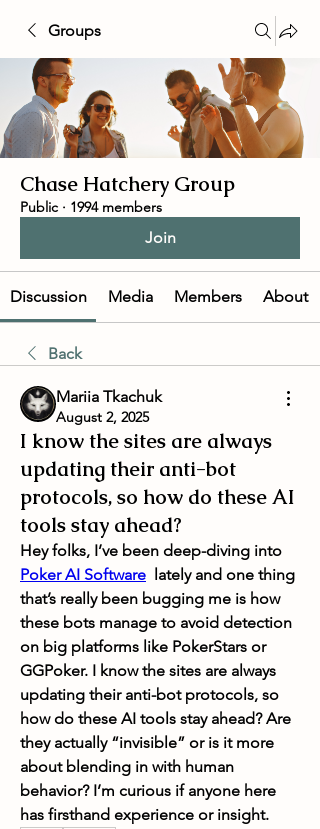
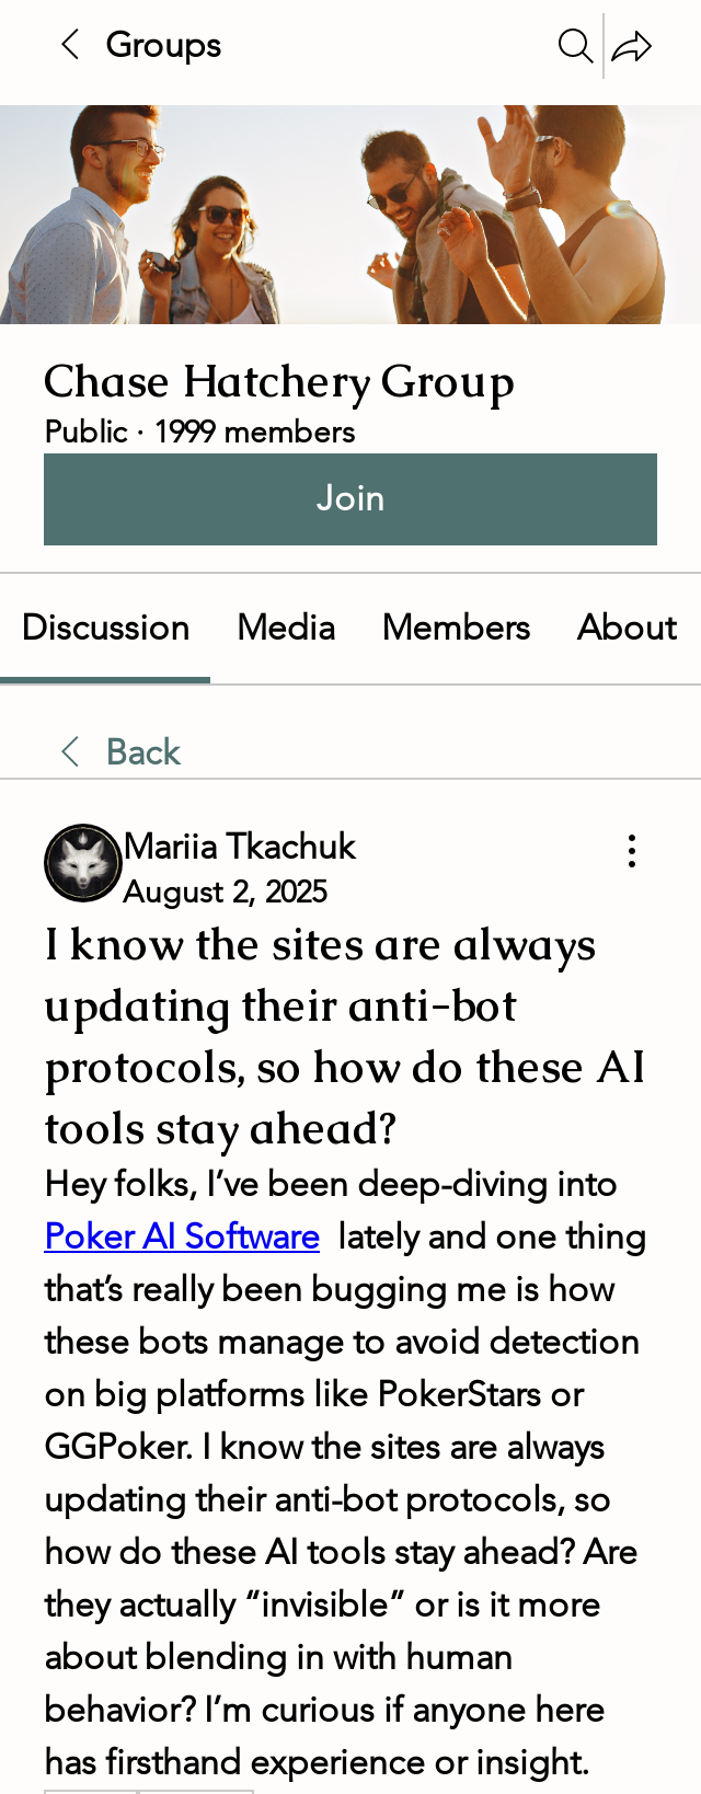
[20,198,162,216] Public · 1994 members -> [44,412,355,451] Public · 1999 members

